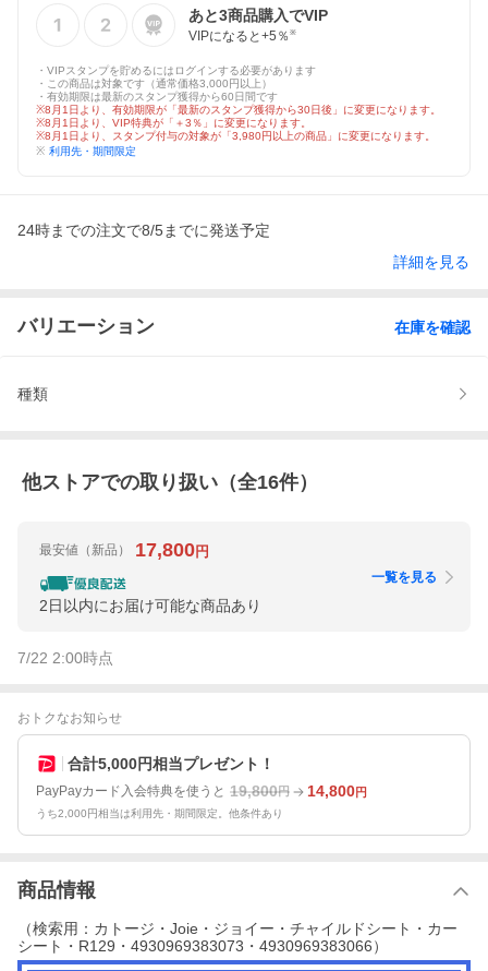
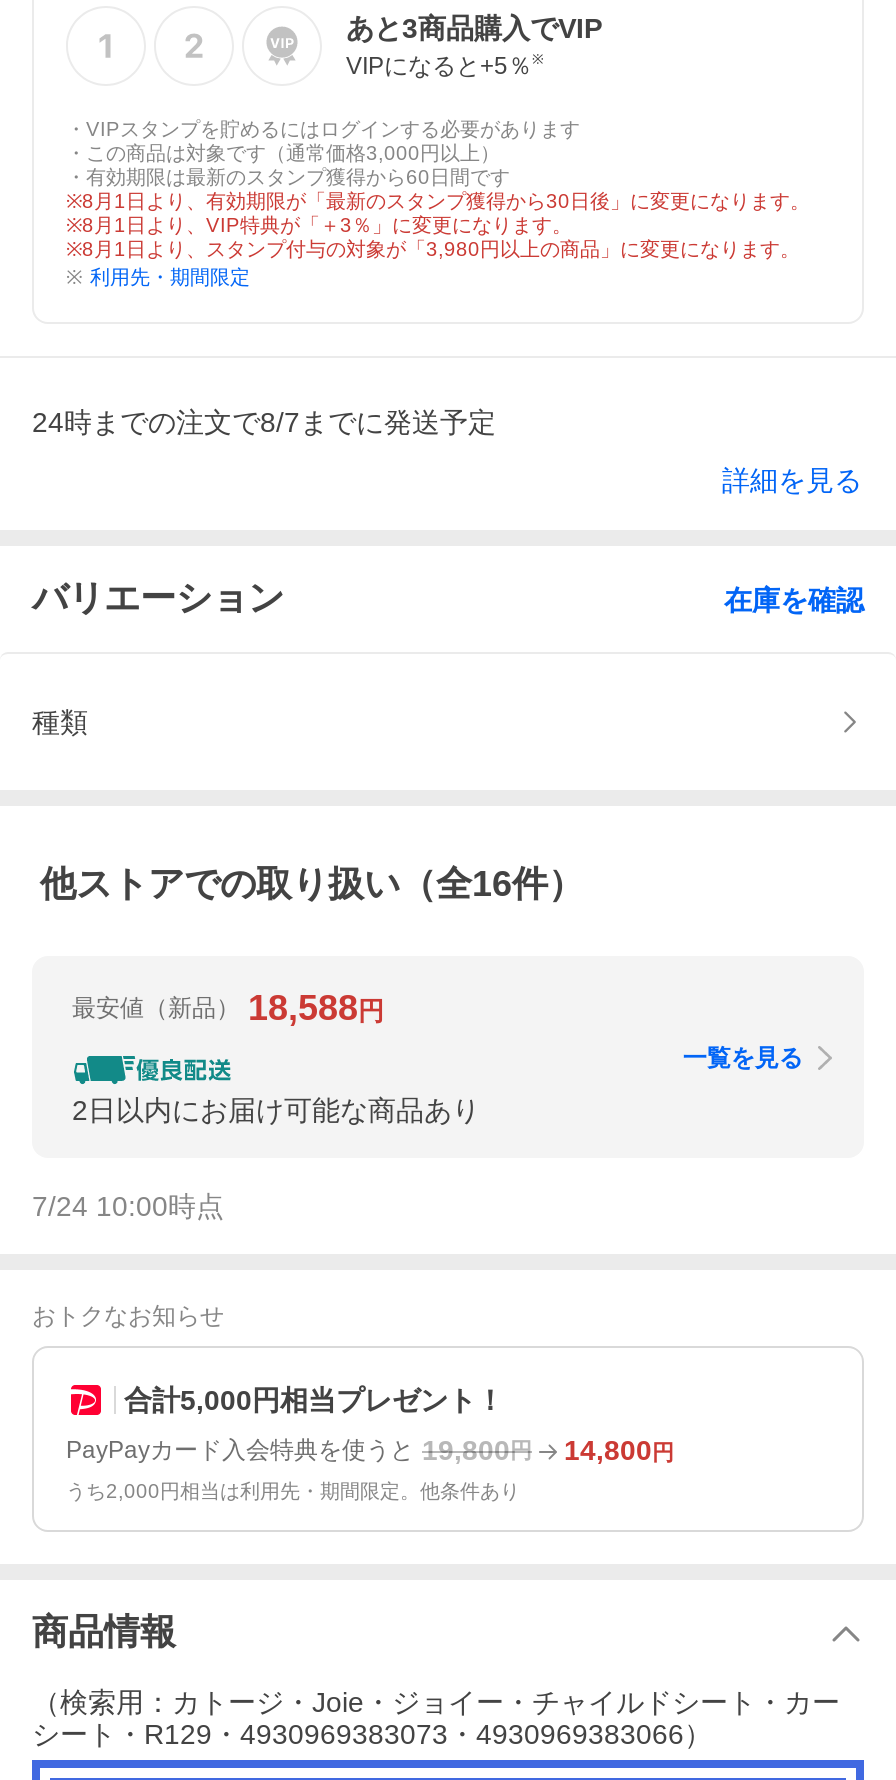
[17,221,270,239] 24時までの注文で8/5までに発送予定 -> [32,406,496,438] 24時までの注文で8/7までに発送予定
[39,539,209,561] 最安値（新品） 17,800円 -> [72,989,384,1029] 最安値（新品） 18,588円
[17,649,113,667] 7/22 2:00時点 -> [32,1191,224,1223] 7/24 10:00時点

